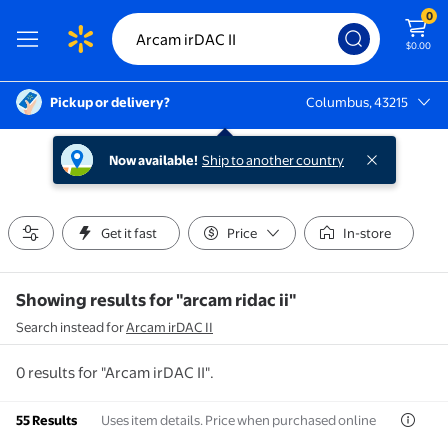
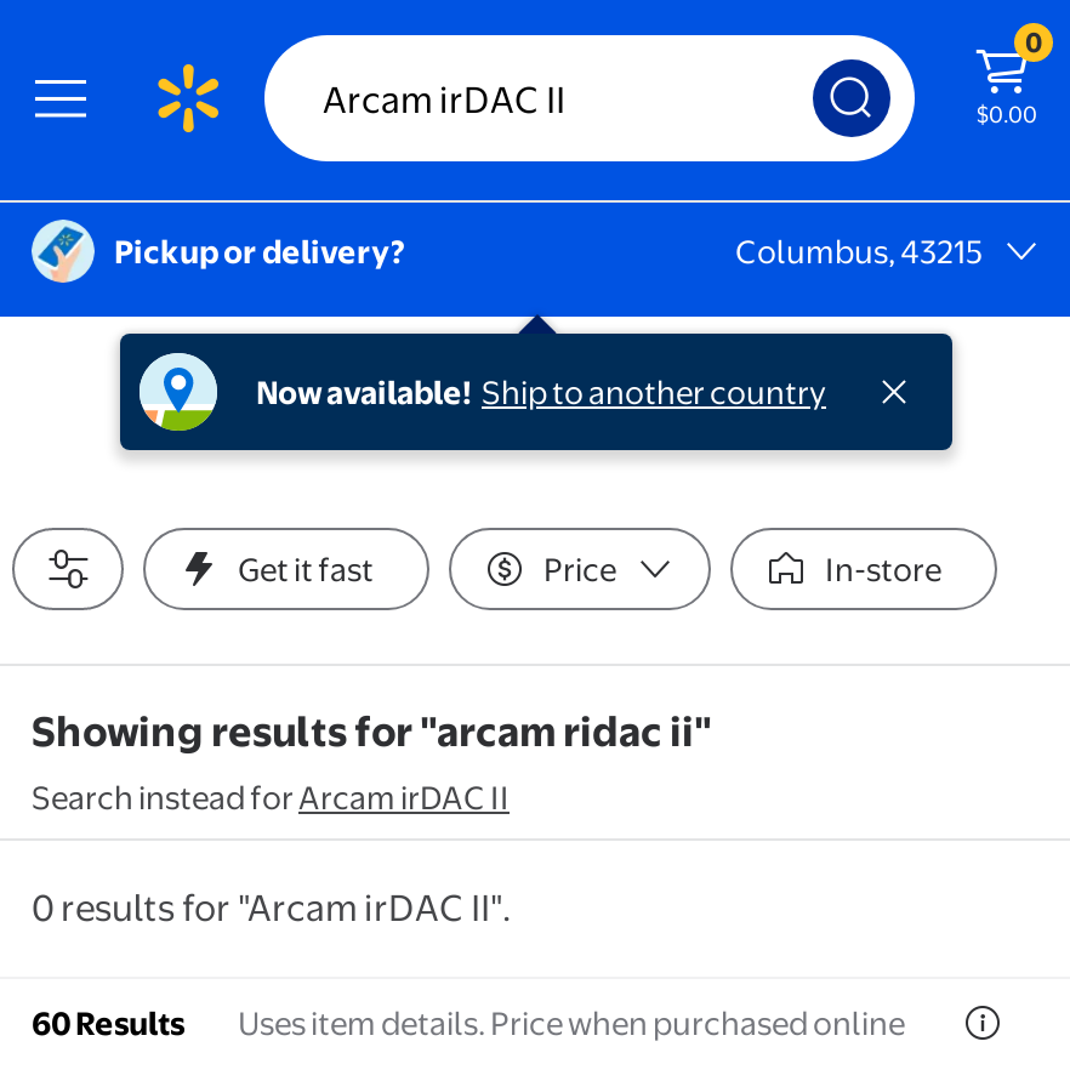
[16,411,376,428] 55 Results Uses item details. Price when purchased online -> [32,1002,905,1042] 60 Results Uses item details. Price when purchased online

